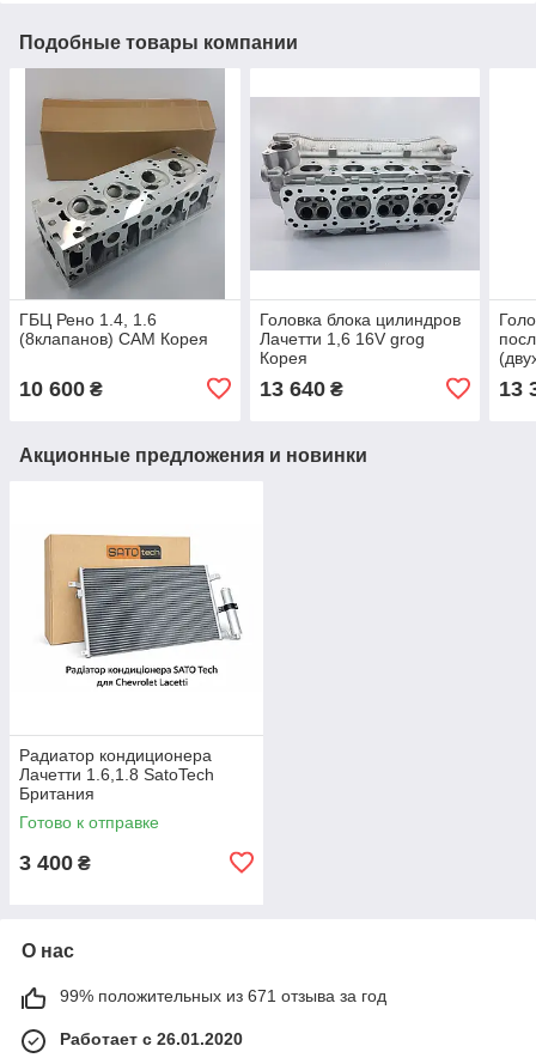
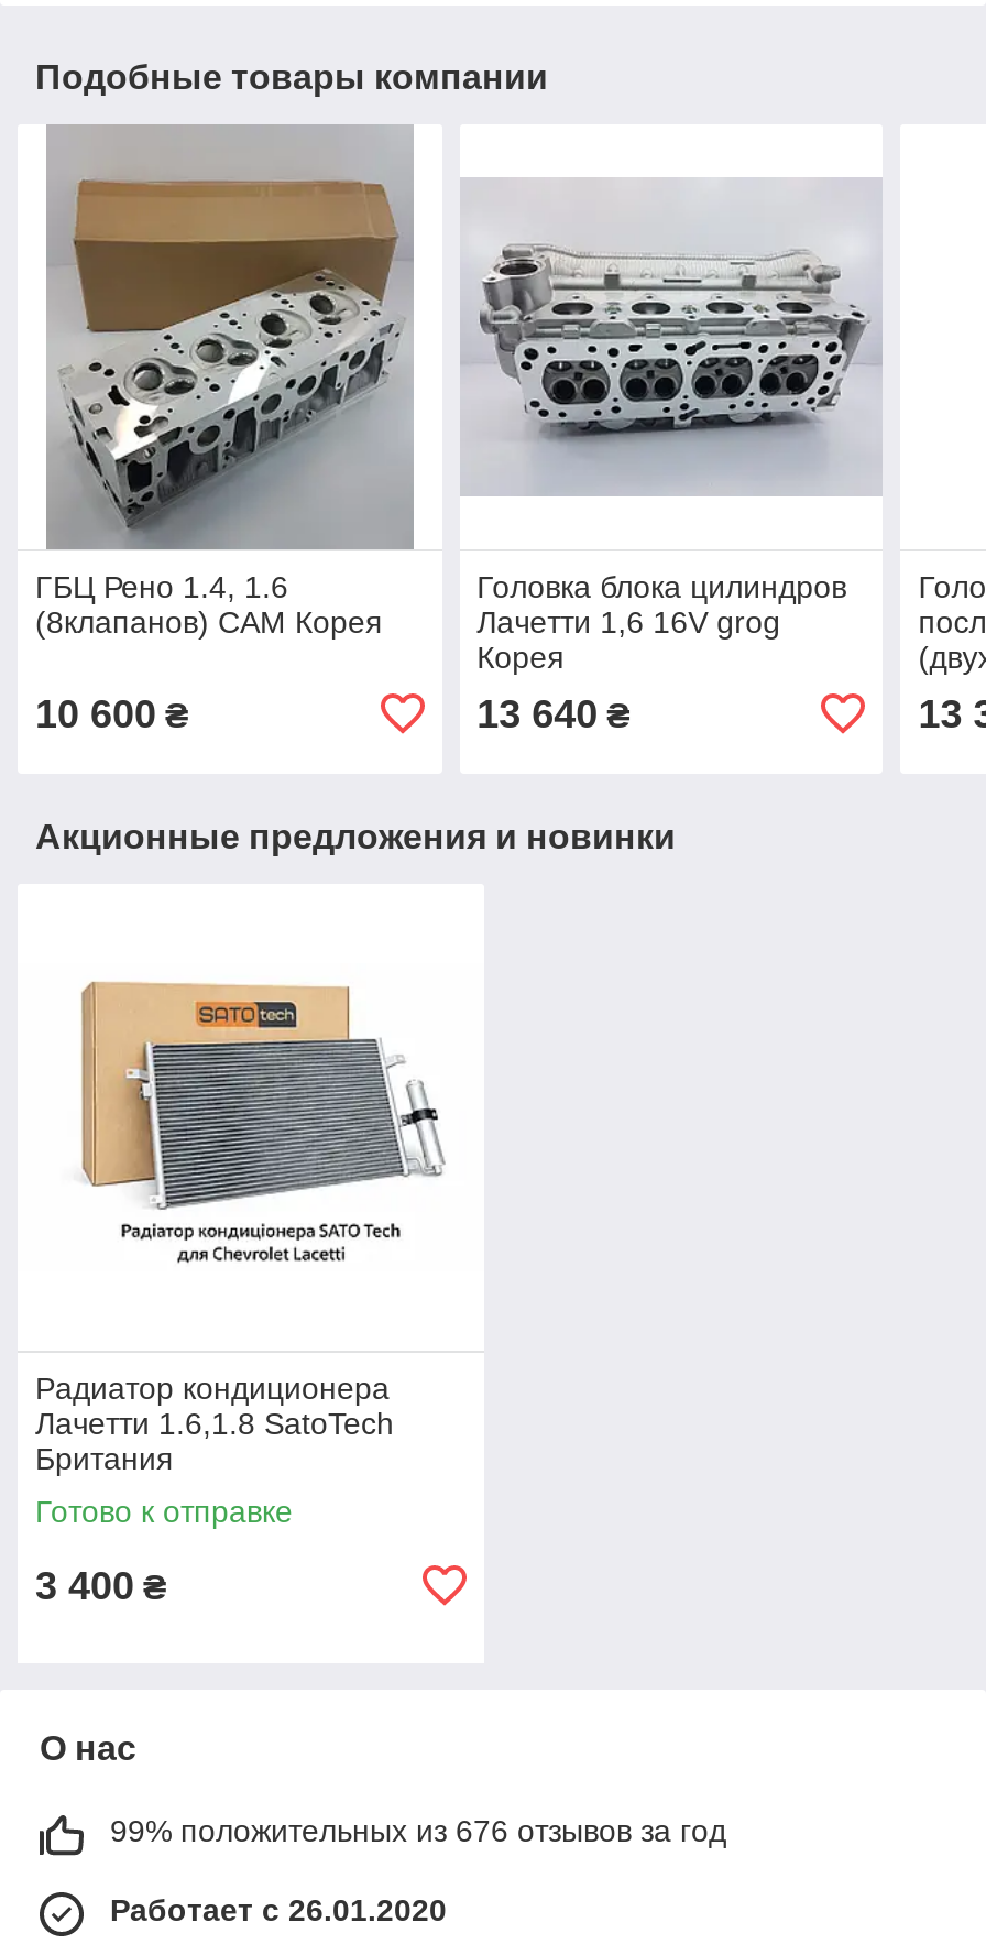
[60,986,386,1005] 99% положительных из 671 отзыва за год -> [110,1813,726,1848] 99% положительных из 676 отзывов за год

